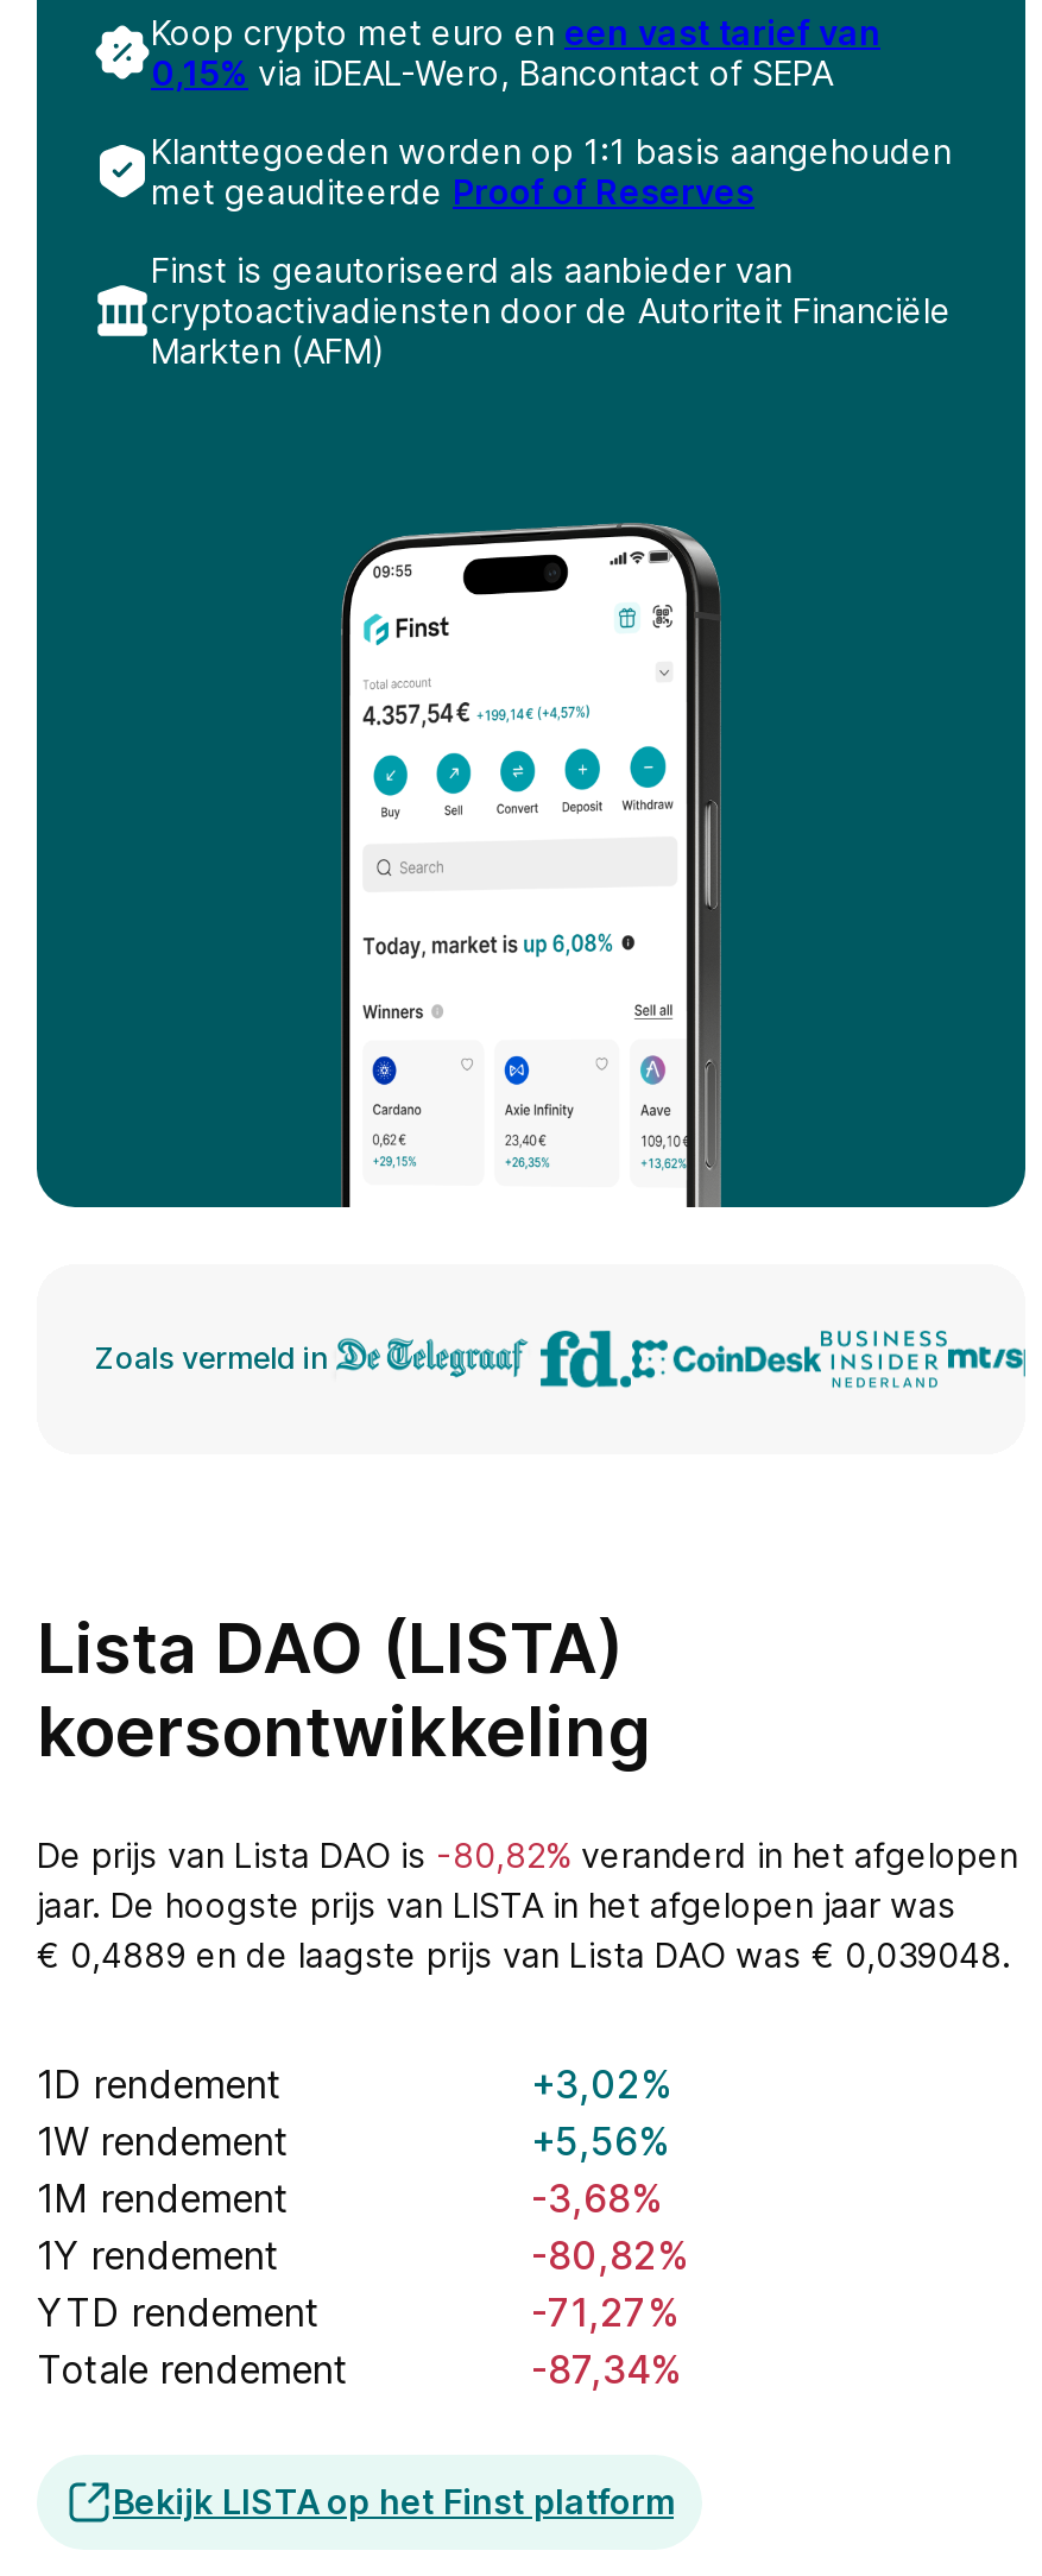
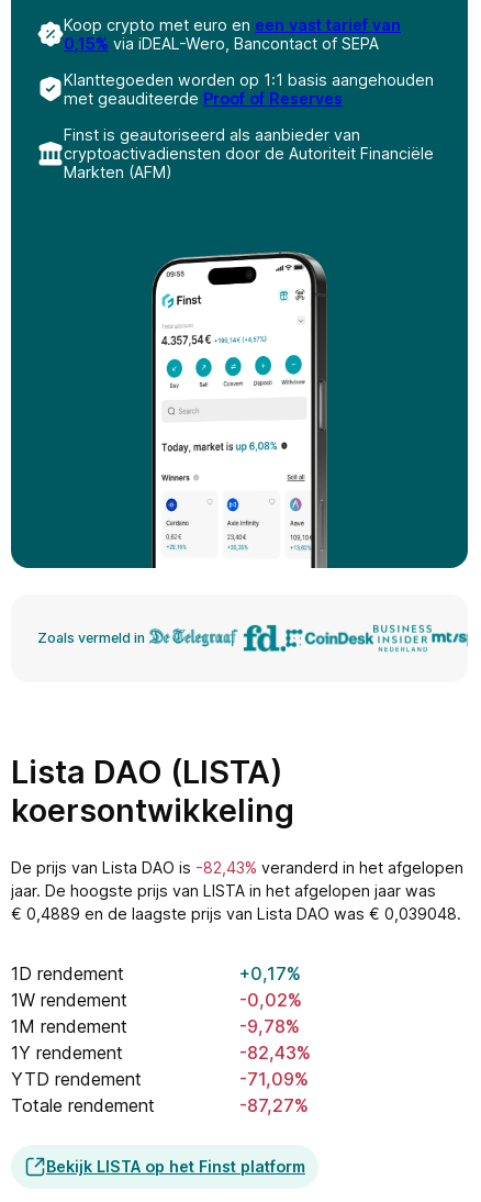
[37,1835,1018,1875] De prijs van Lista DAO is -80,82% veranderd in het afgelopen -> [11,858,463,877] De prijs van Lista DAO is -82,43% veranderd in het afgelopen
[531,2060,671,2108] +3,02% -> [239,962,301,984] +0,17%
[531,2117,669,2165] +5,56% -> [239,989,302,1011] -0,02%
[531,2174,662,2222] -3,68% -> [239,1015,300,1037] -9,78%
[531,2231,688,2279] -80,82% -> [239,1042,311,1064] -82,43%
[531,2288,678,2336] -71,27% -> [239,1068,309,1090] -71,09%
[531,2345,681,2393] -87,34% -> [239,1094,309,1116] -87,27%

